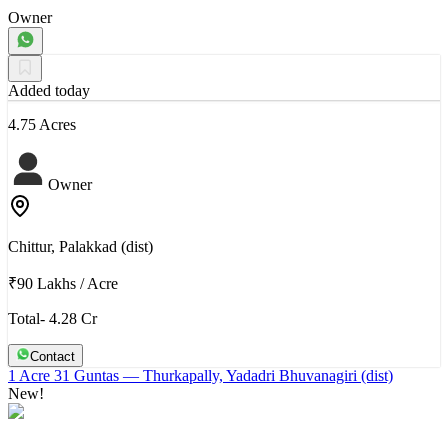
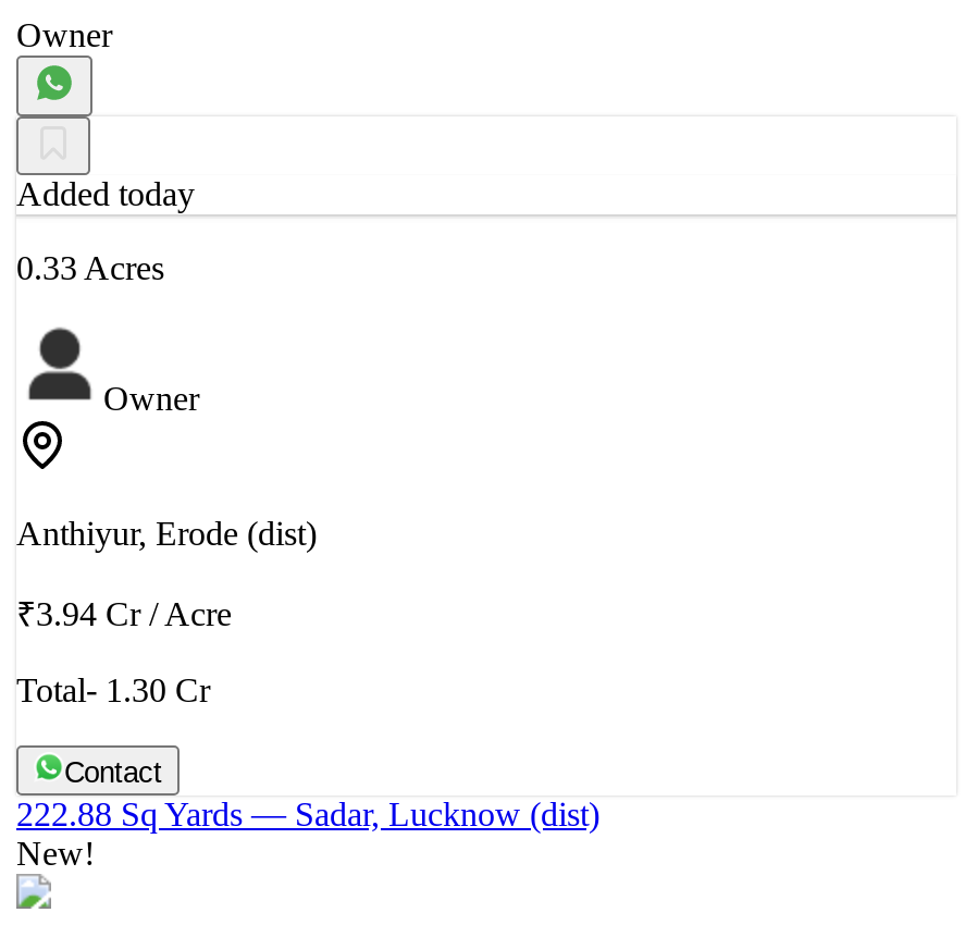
[8,116,76,133] 4.75 Acres -> [16,250,164,287] 0.33 Acres
[8,238,153,255] Chittur, Palakkad (dist) -> [16,516,317,553] Anthiyur, Erode (dist)
[8,275,118,292] ₹90 Lakhs / Acre -> [16,596,232,633] ₹3.94 Cr / Acre
[8,310,97,327] Total- 4.28 Cr -> [16,672,210,709] Total- 1.30 Cr
[8,367,393,384] 1 Acre 31 Guntas — Thurkapally, Yadadri Bhuvanagiri (dist) -> [16,796,599,833] 222.88 Sq Yards — Sadar, Lucknow (dist)

